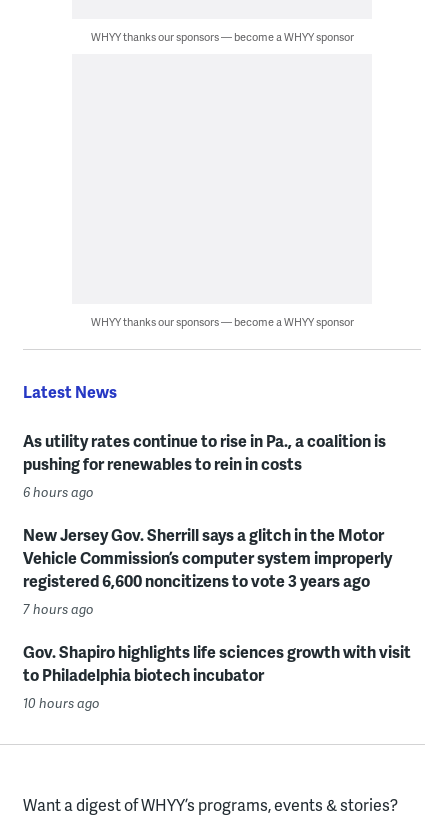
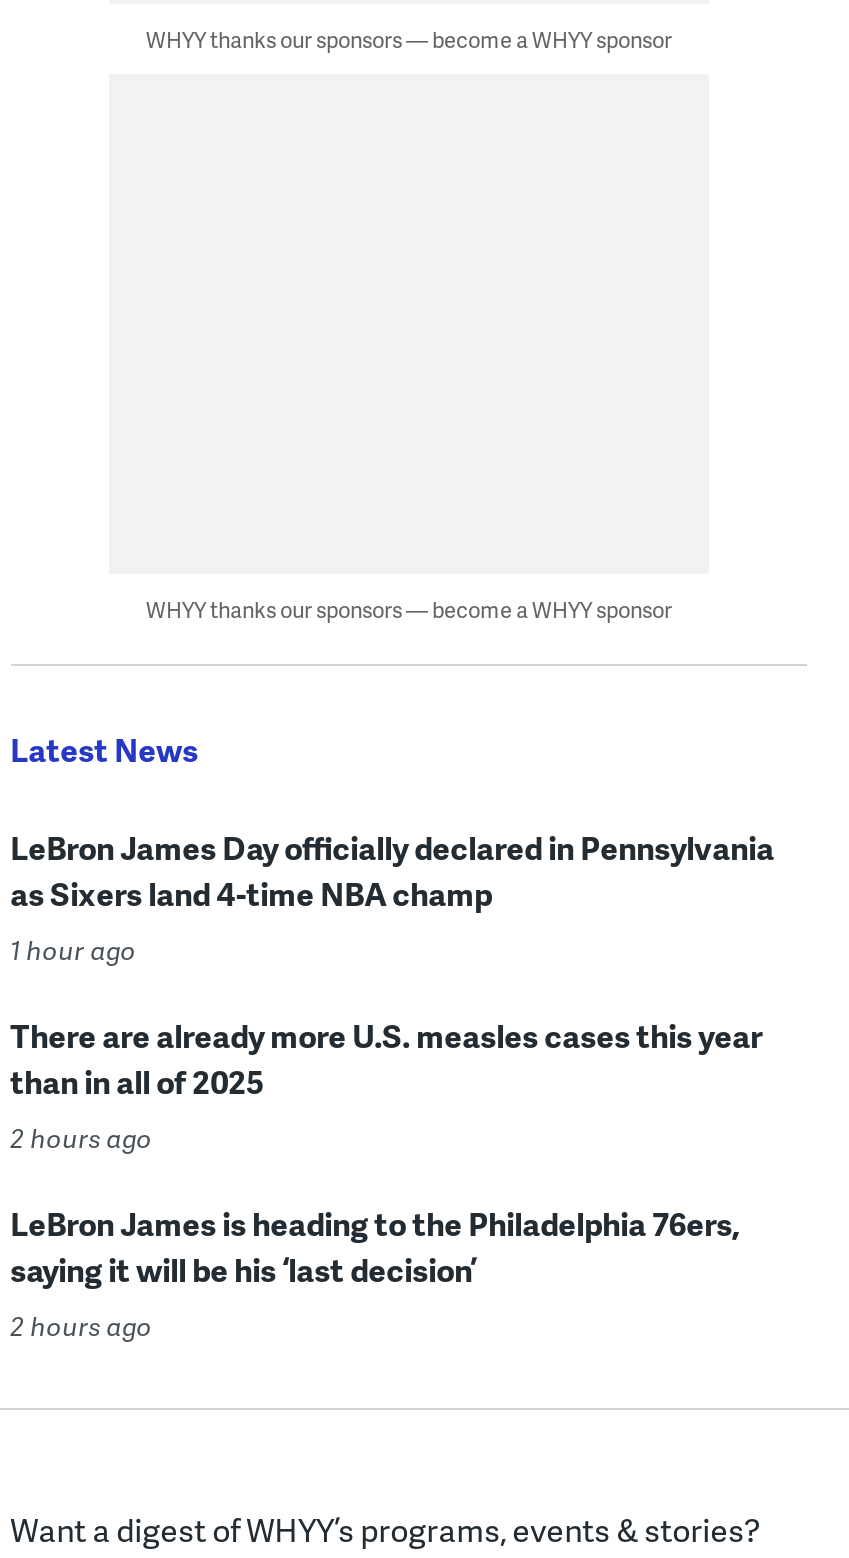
[23,429,386,501] As utility rates continue to rise in Pa., a coalition is | pushing for renewables to rein in costs | 6 hours ago -> [10,825,774,969] LeBron James Day officially declared in Pennsylvania | as Sixers land 4-time NBA champ | 1 hour ago
[23,523,392,618] New Jersey Gov. Sherrill says a glitch in the Motor | Vehicle Commission’s computer system improperly | registered 6,600 noncitizens to vote 3 years ago | 7 hours ago -> [10,1013,762,1157] There are already more U.S. measles cases this year | than in all of 2025 | 2 hours ago
[23,640,411,712] Gov. Shapiro highlights life sciences growth with visit | to Philadelphia biotech incubator | 10 hours ago -> [10,1201,740,1345] LeBron James is heading to the Philadelphia 76ers, | saying it will be his ‘last decision’ | 2 hours ago

